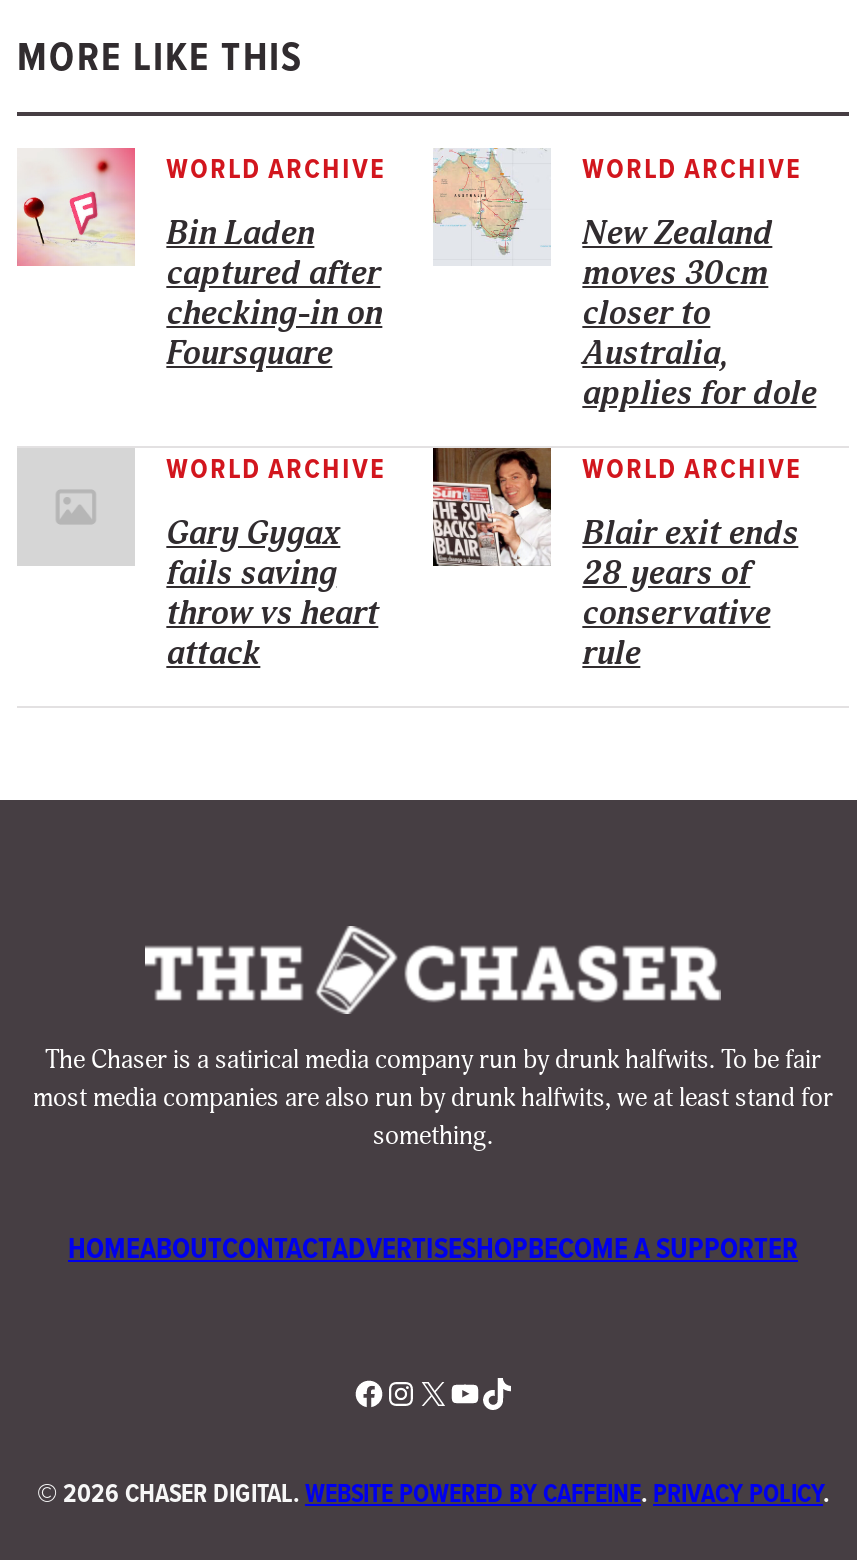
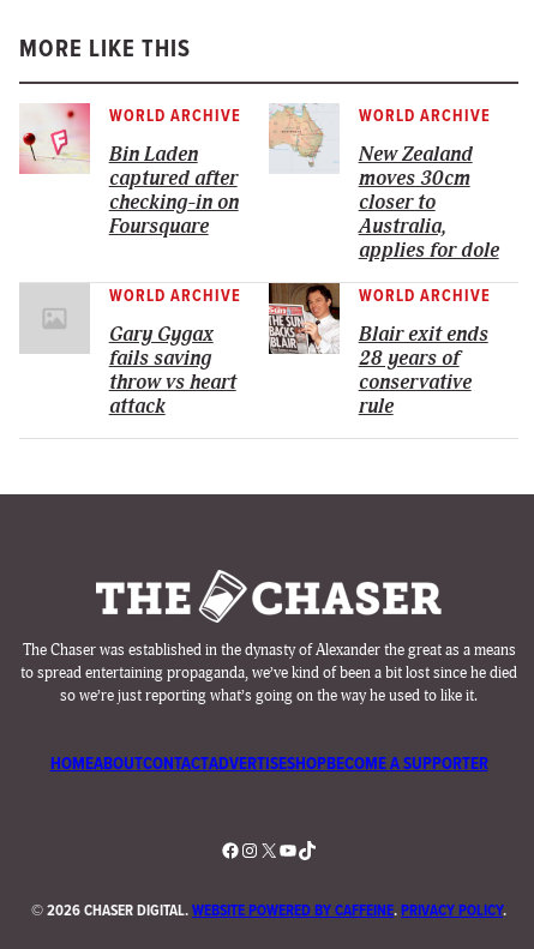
[33,1044,833,1152] The Chaser is a satirical media company run by drunk halfwits. To be fair | most media companies are also run by drunk halfwits, we at least stand for | something. -> [20,641,517,706] The Chaser was established in the dynasty of Alexander the great as a means | to spread entertaining propaganda, we’ve kind of been a bit lost since he died | so we’re just reporting what’s going on the way he used to like it.

